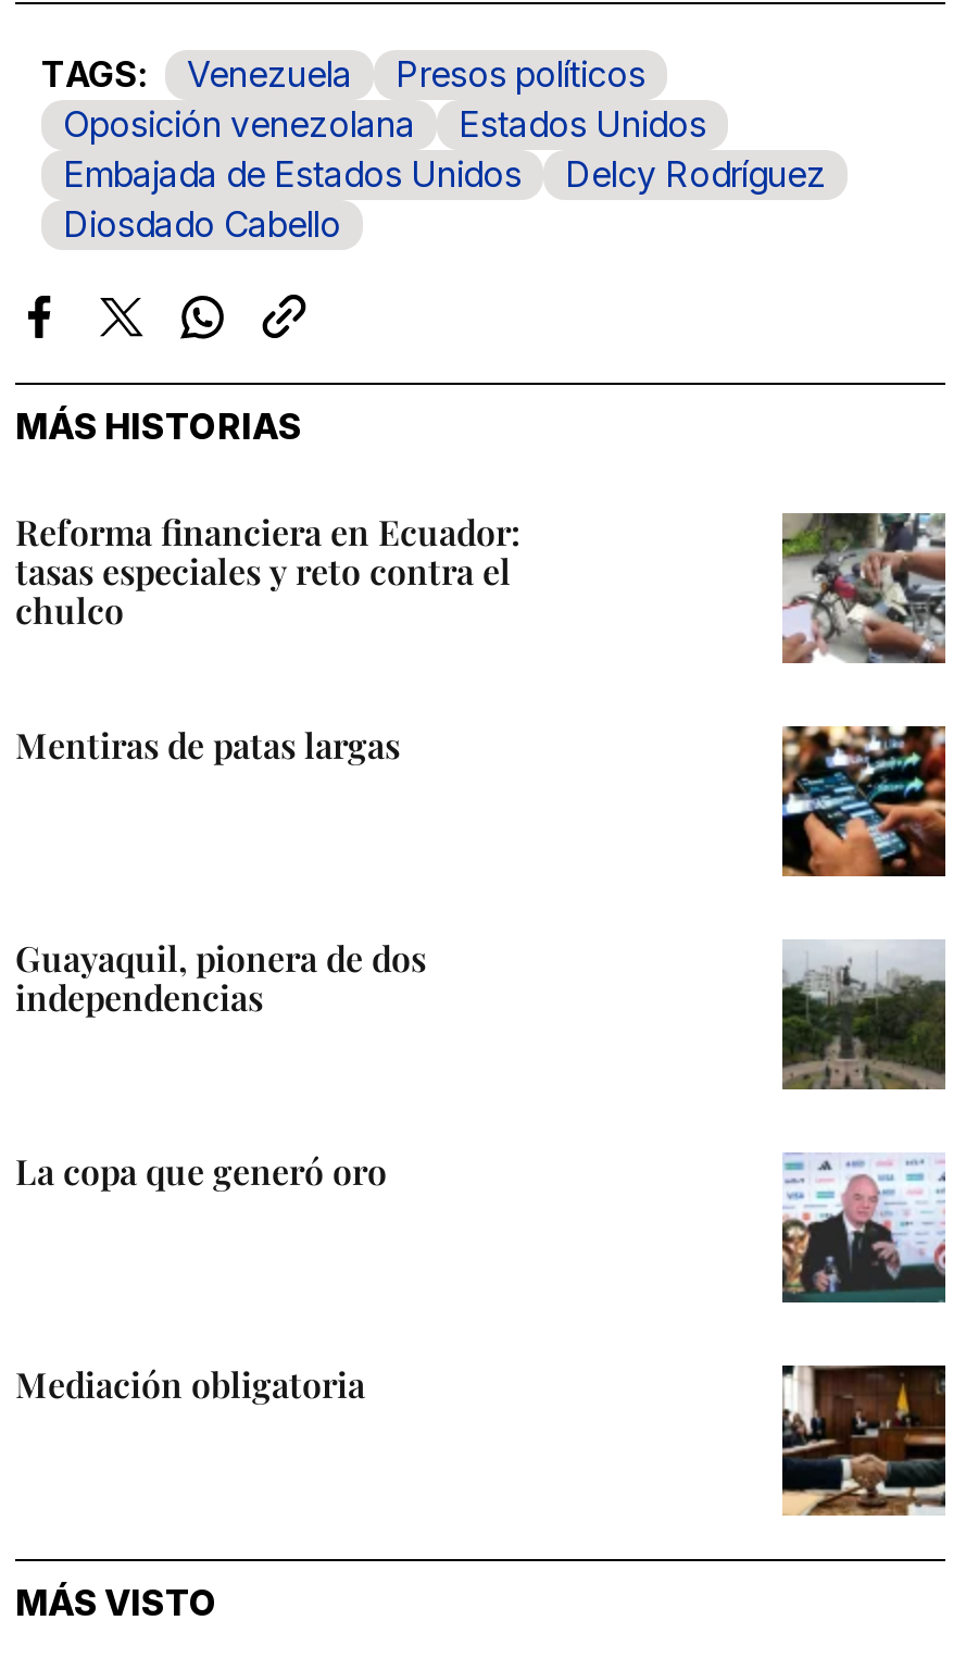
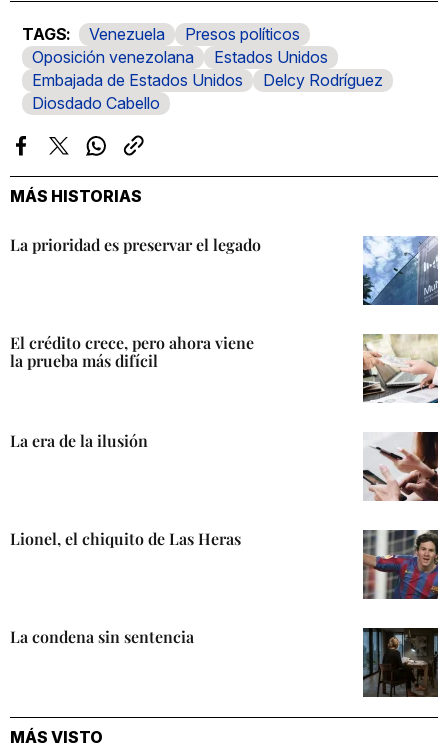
[15,508,522,632] Reforma financiera en Ecuador: | tasas especiales y reto contra el | chulco -> [10,234,261,255] La prioridad es preservar el legado
[780,511,948,665] [image] -> [362,235,439,306] [image]
[15,722,400,768] Mentiras de patas largas -> [10,332,254,371] El crédito crece, pero ahora viene | la prueba más difícil
[780,724,948,878] [image] -> [362,334,439,404] [image]
[15,935,426,1020] Guayaquil, pionera de dos | independencias -> [10,430,148,451] La era de la ilusión
[780,939,948,1092] [image] -> [363,431,439,502] [image]
[15,1149,387,1194] La copa que generó oro -> [10,528,241,549] Lionel, el chiquito de Las Heras
[782,1152,945,1305] [image] -> [362,529,439,599] [image]
[15,1362,365,1408] Mediación obligatoria -> [10,626,194,647] La condena sin sentencia
[780,1363,948,1518] [image] -> [362,627,439,698] [image]

